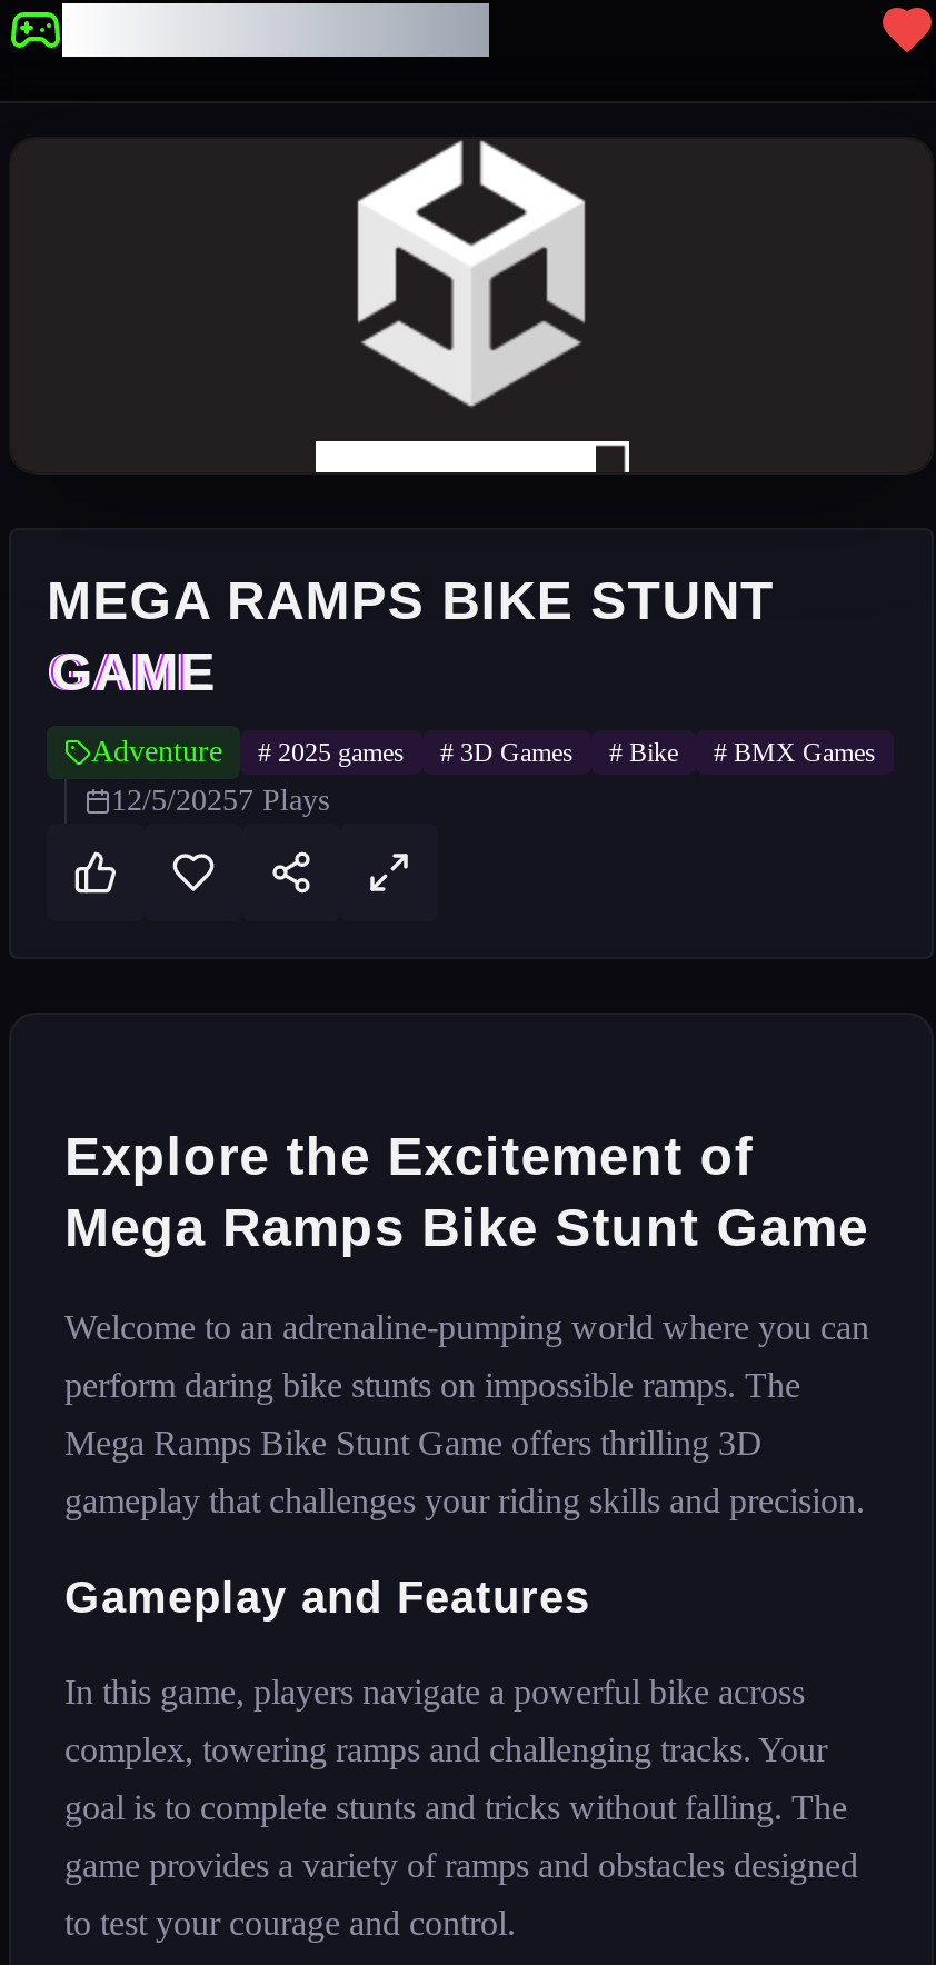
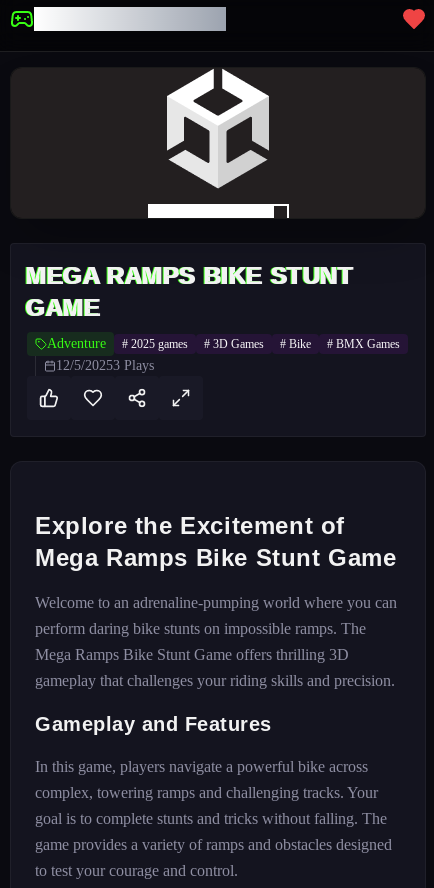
[111,784,329,817] 12/5/20257 Plays -> [56,358,154,373] 12/5/20253 Plays

